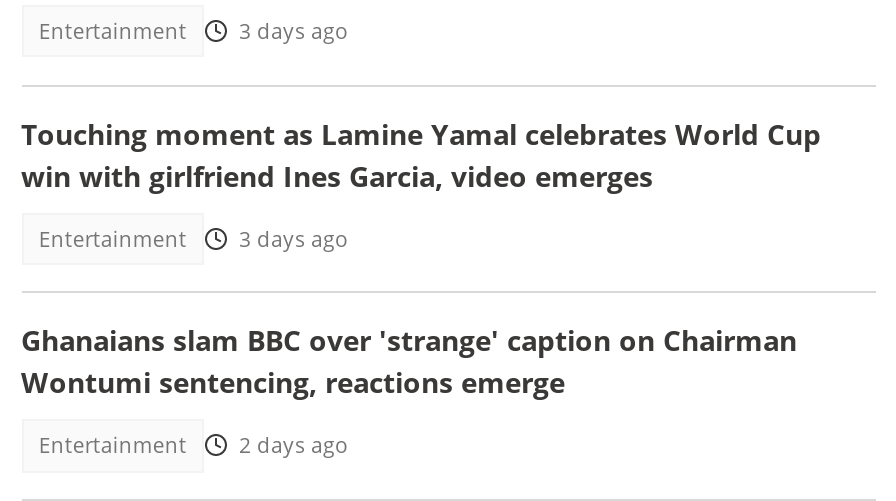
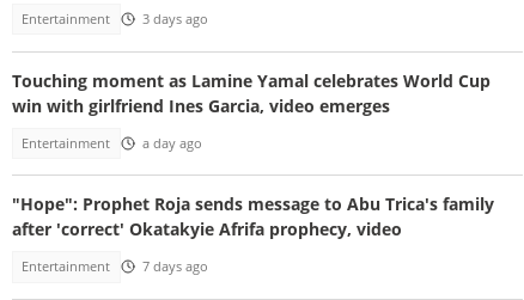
[239,225,349,253] 3 days ago -> [142,135,202,152] a day ago
[21,322,797,402] Ghanaians slam BBC over 'strange' caption on Chairman | Wontumi sentencing, reactions emerge -> [11,193,493,241] "Hope": Prophet Roja sends message to Abu Trica's family | after 'correct' Okatakyie Afrifa prophecy, video
[39,432,349,460] Entertainment 2 days ago -> [22,259,208,275] Entertainment 7 days ago

